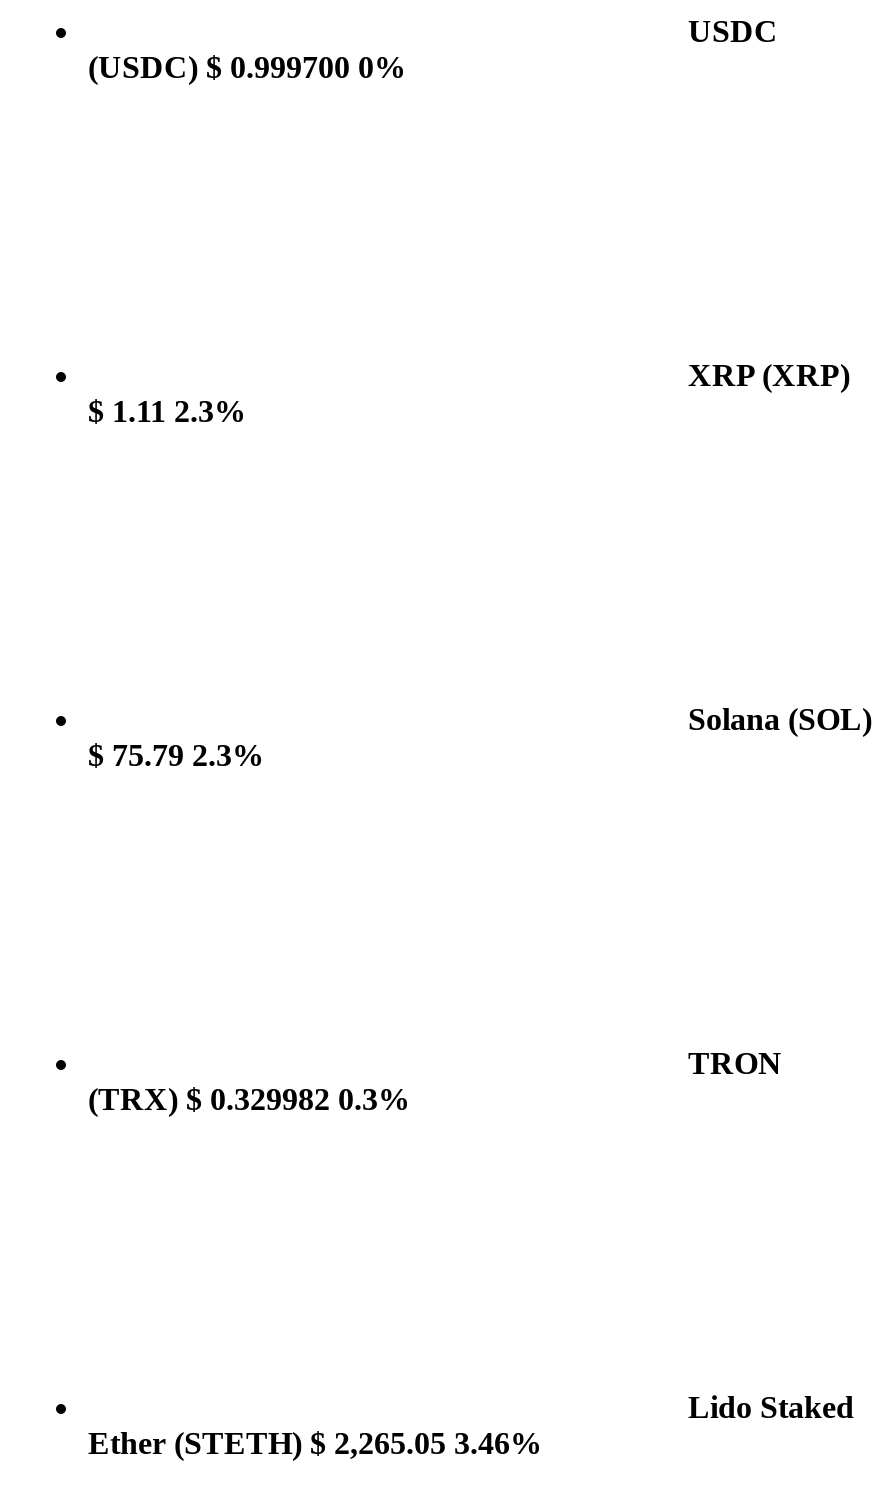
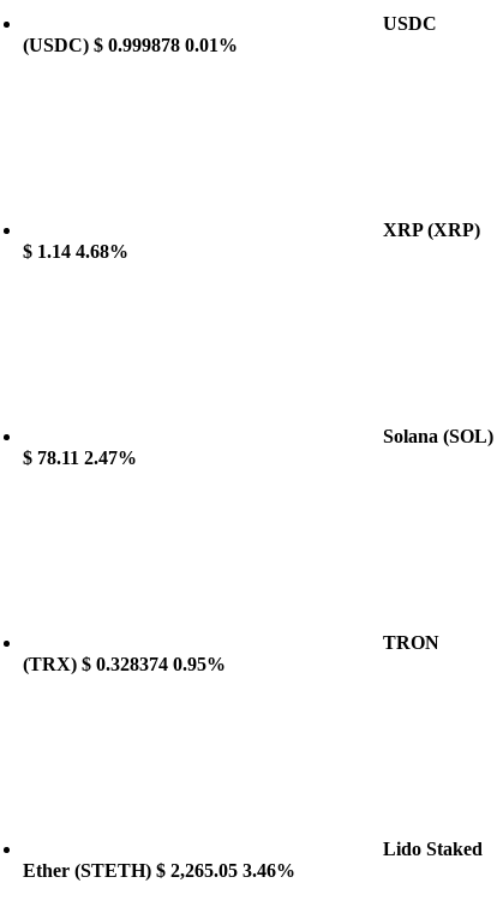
[88,50,406,84] (USDC) $ 0.999700 0% -> [23,35,238,55] (USDC) $ 0.999878 0.01%
[88,394,246,428] $ 1.11 2.3% -> [23,241,128,262] $ 1.14 4.68%
[88,738,264,772] $ 75.79 2.3% -> [23,448,137,468] $ 78.11 2.47%
[88,1082,410,1116] (TRX) $ 0.329982 0.3% -> [23,654,226,674] (TRX) $ 0.328374 0.95%

